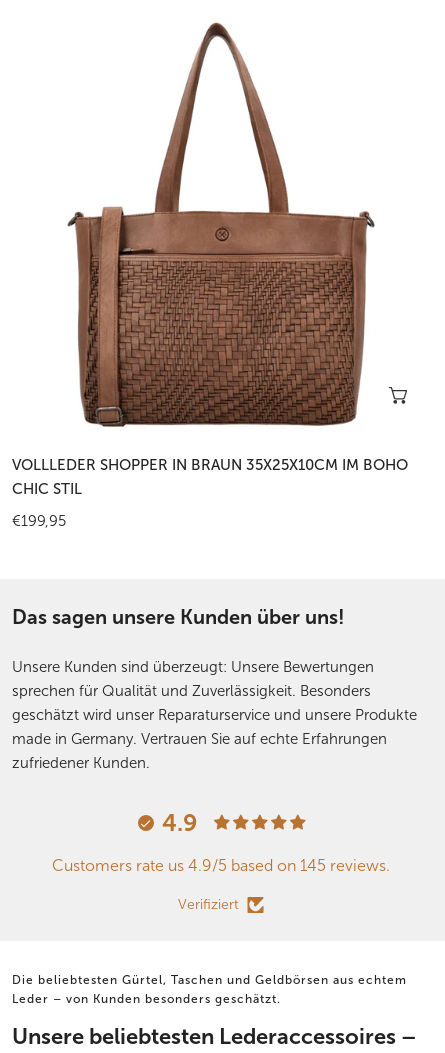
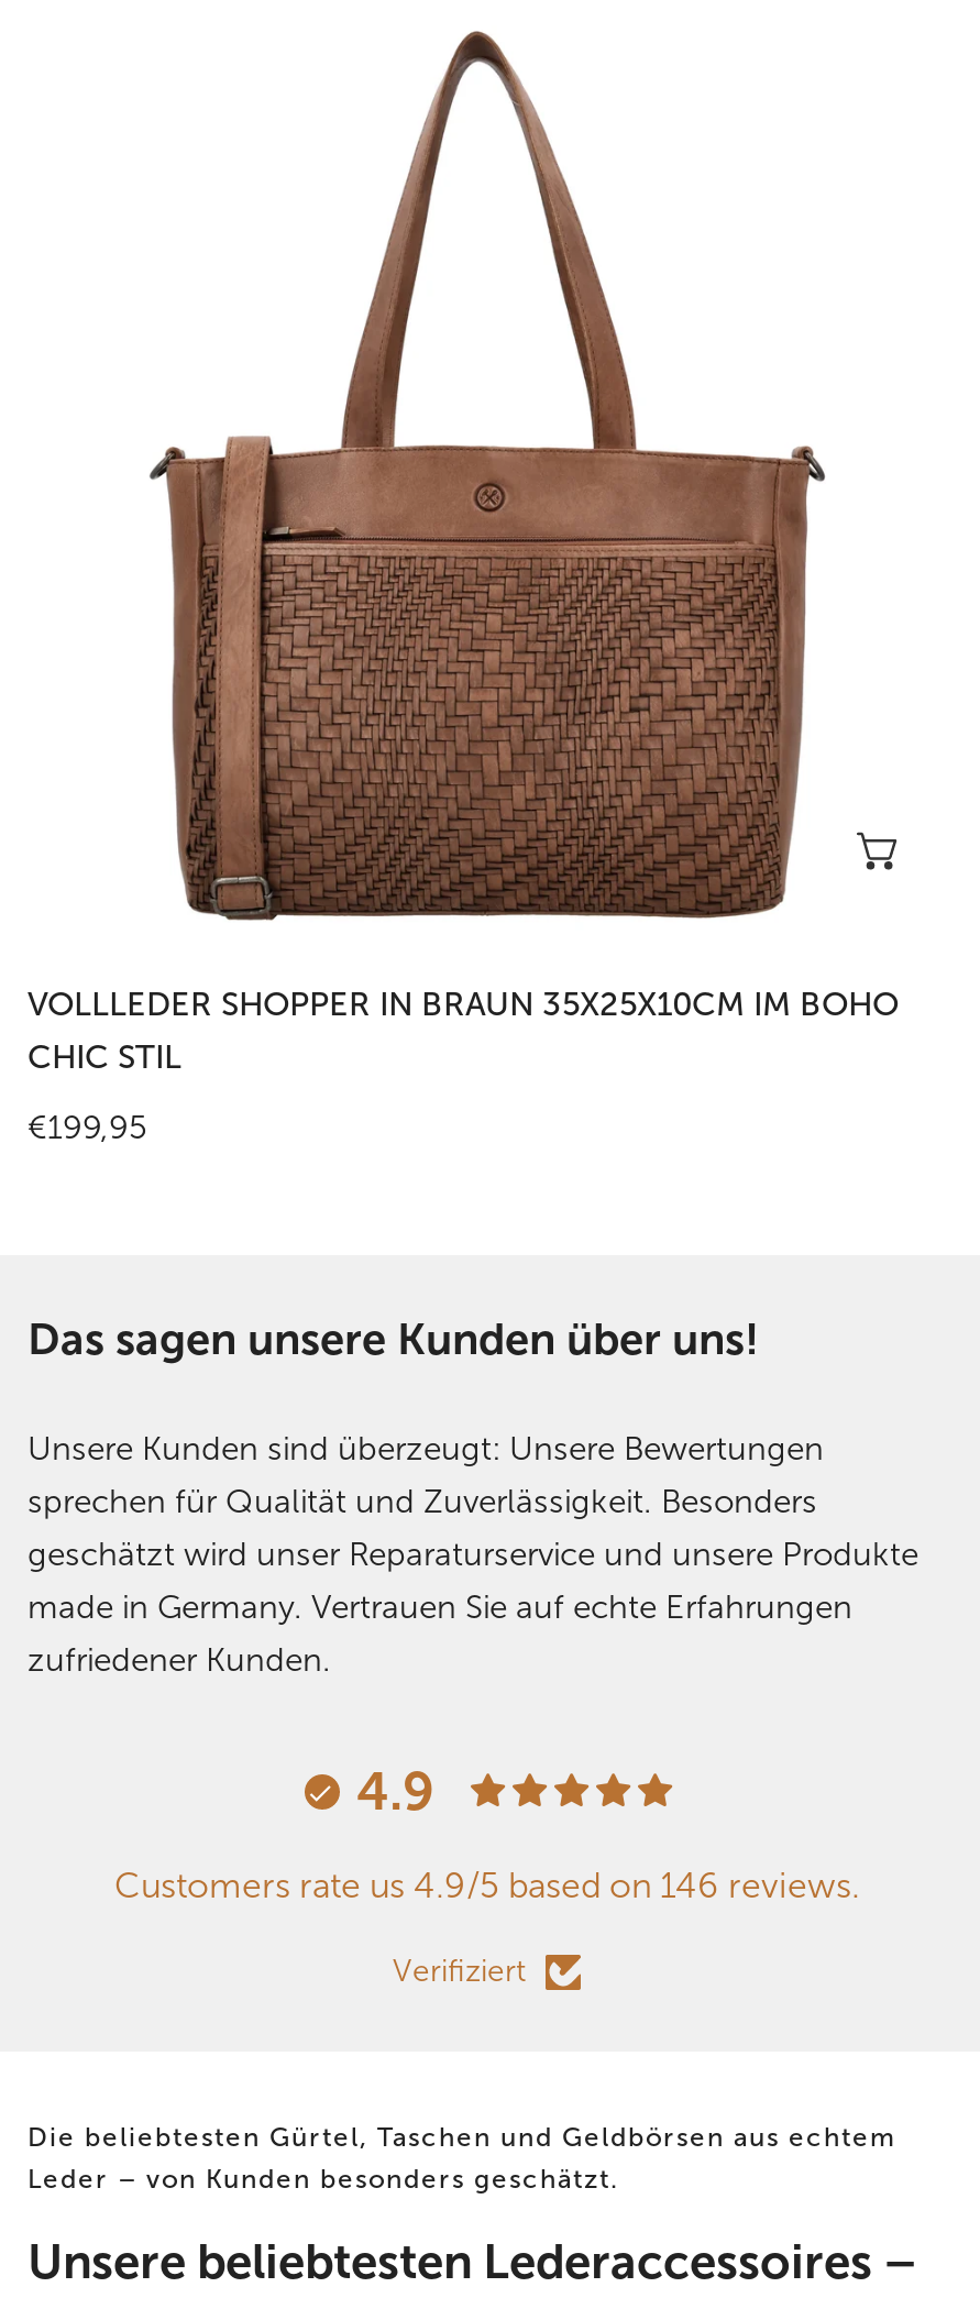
[52,856,390,875] Customers rate us 4.9/5 based on 145 reviews. -> [114,1864,860,1906] Customers rate us 4.9/5 based on 146 reviews.

